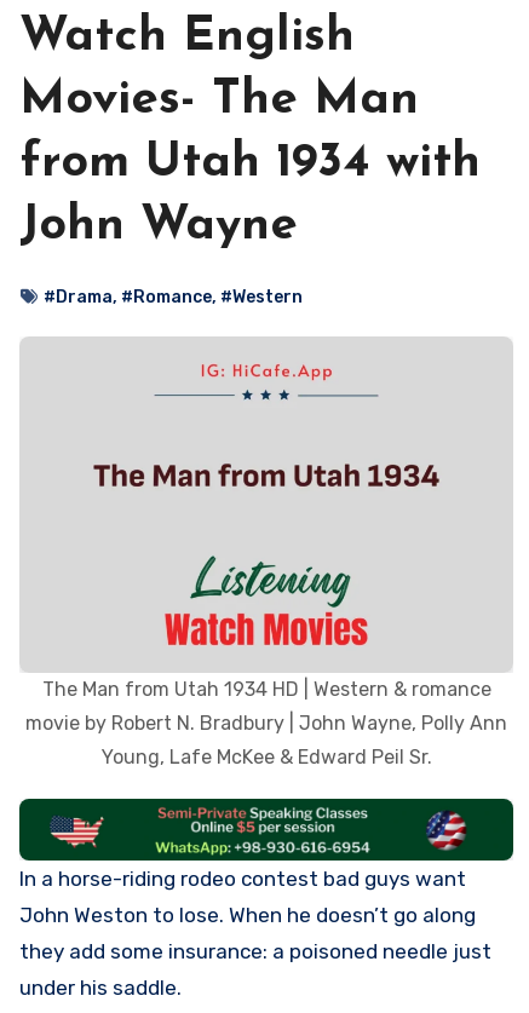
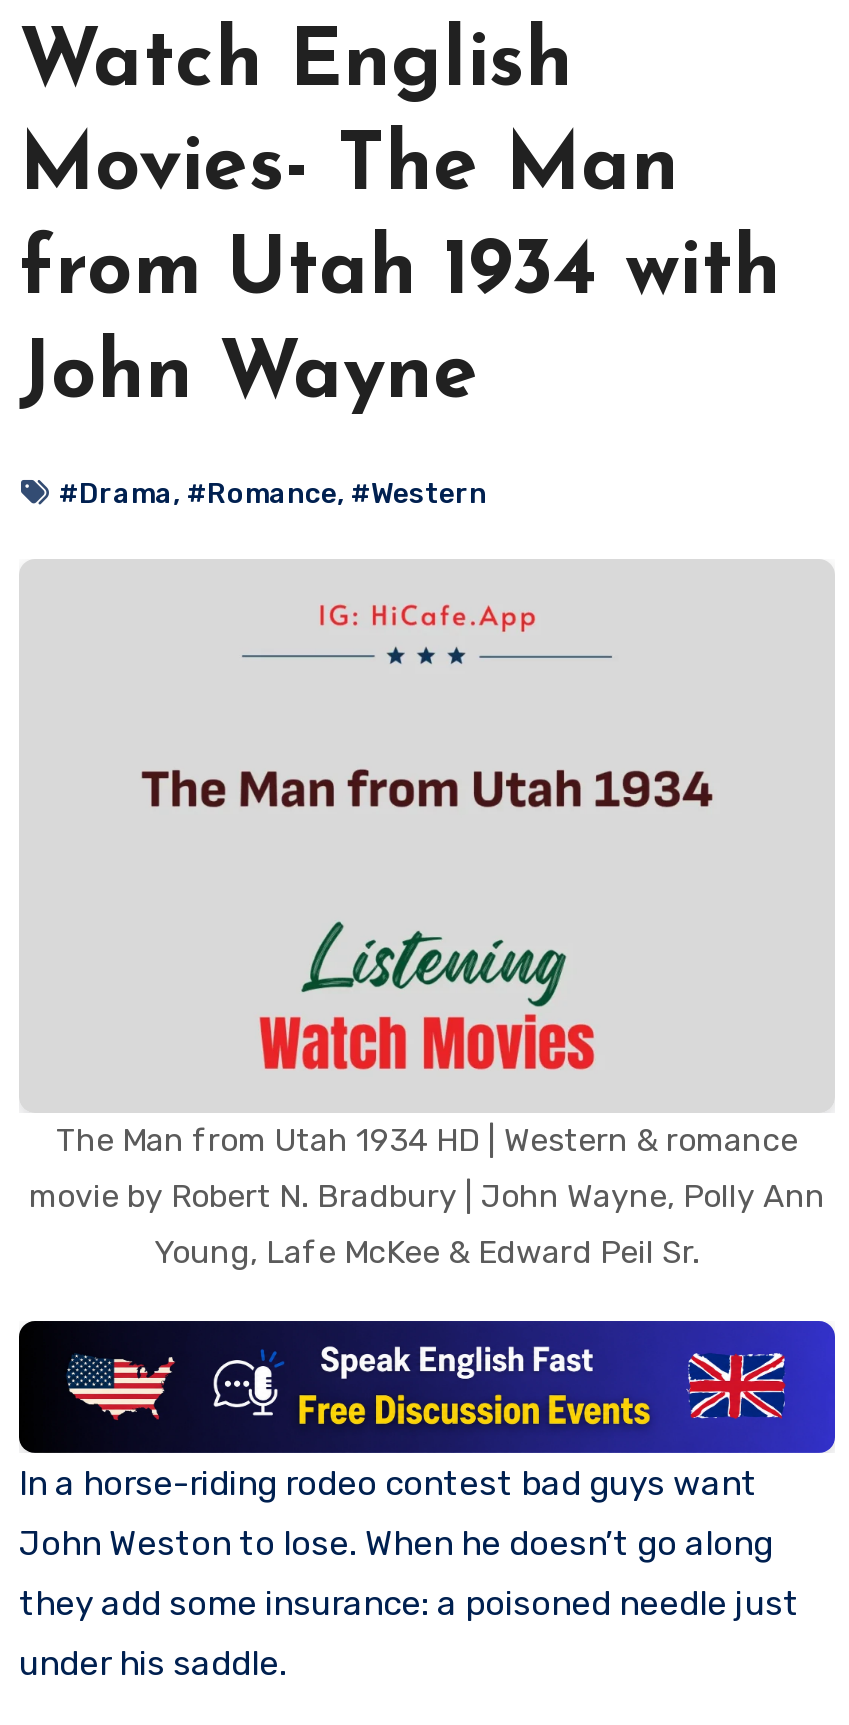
[19,798,514,862] [image] -> [19,1319,837,1455] [image]

